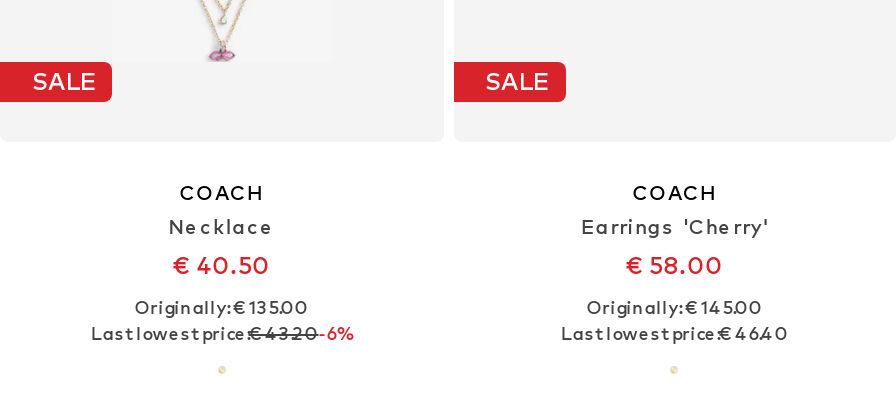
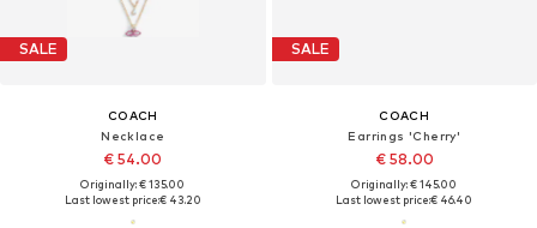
[172,249,270,279] € 40.50 -> [103,150,162,168] € 54.00
[90,321,352,343] Last lowest price:€ 43.20-6% -> [64,193,201,206] Last lowest price:€ 43.20

